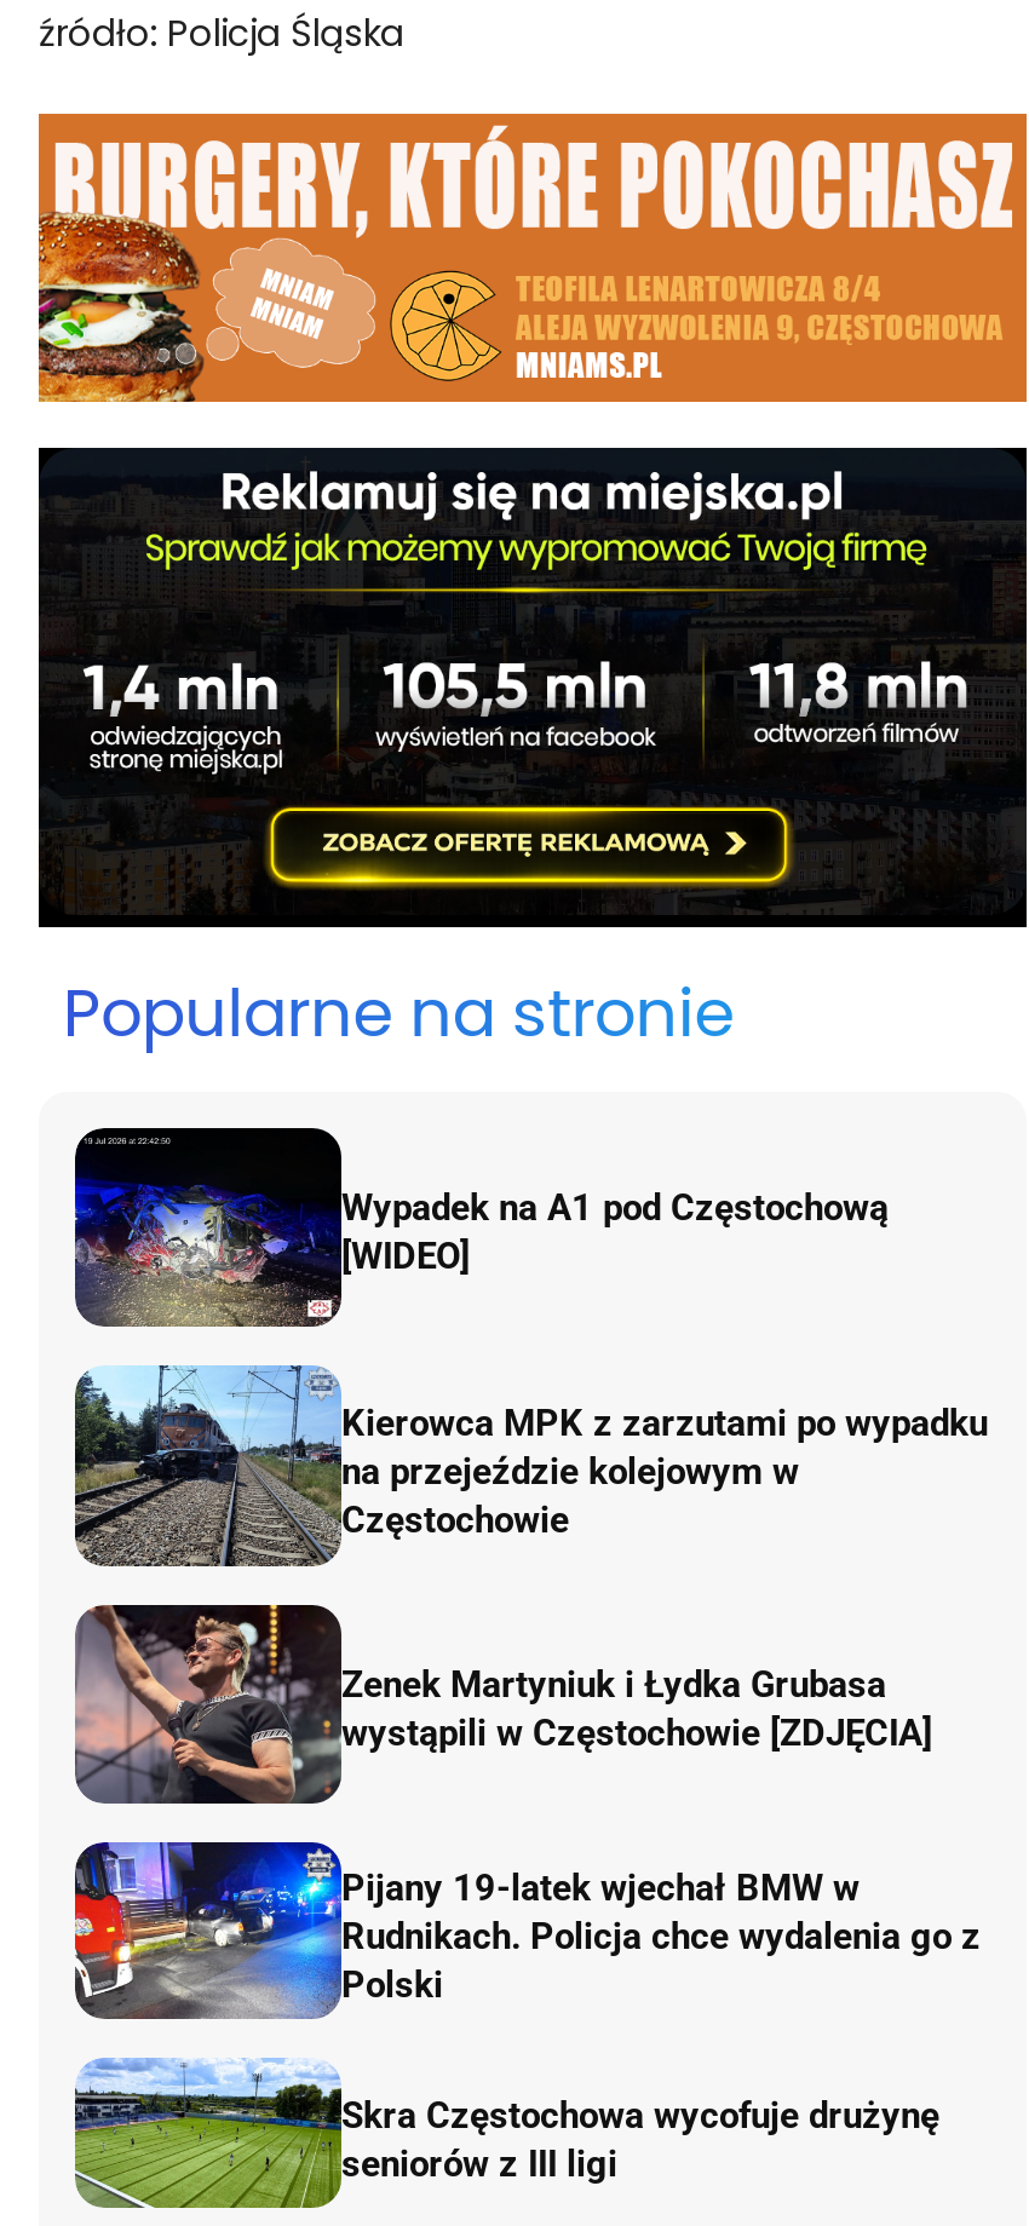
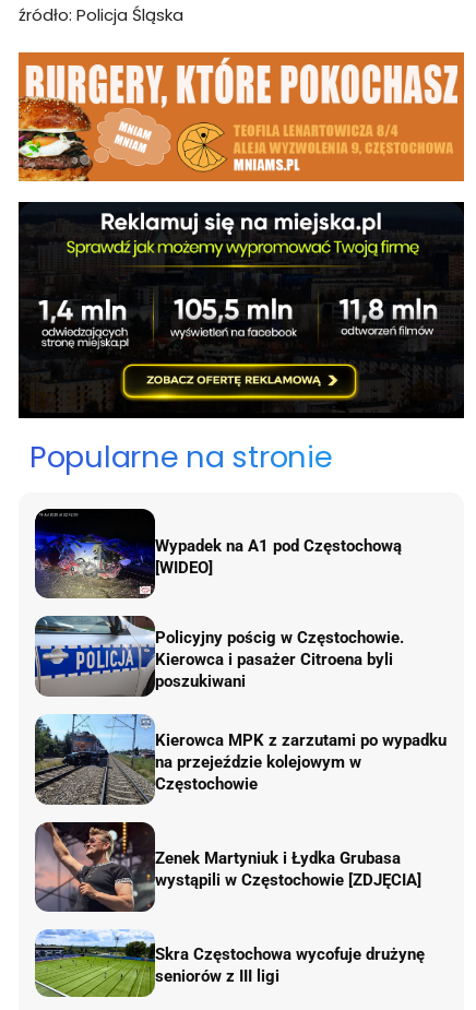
none -> [35,615,404,697] [image] | Policyjny pościg w Częstochowie. | Kierowca i pasażer Citroena byli | poszukiwani
moved [70,1363,988,1756] -> [33,713,447,890]: [image] | Kierowca MPK z zarzutami po wypadku | na przejeździe kolejowym w | Częstochowie | Zenek Martyniuk i Łydka Grubasa | wystąpili w Częstochowie [ZDJĘCIA]
[73,1840,981,2021] [image] | Pijany 19-latek wjechał BMW w | Rudnikach. Policja chce wydalenia go z | Polski -> none

